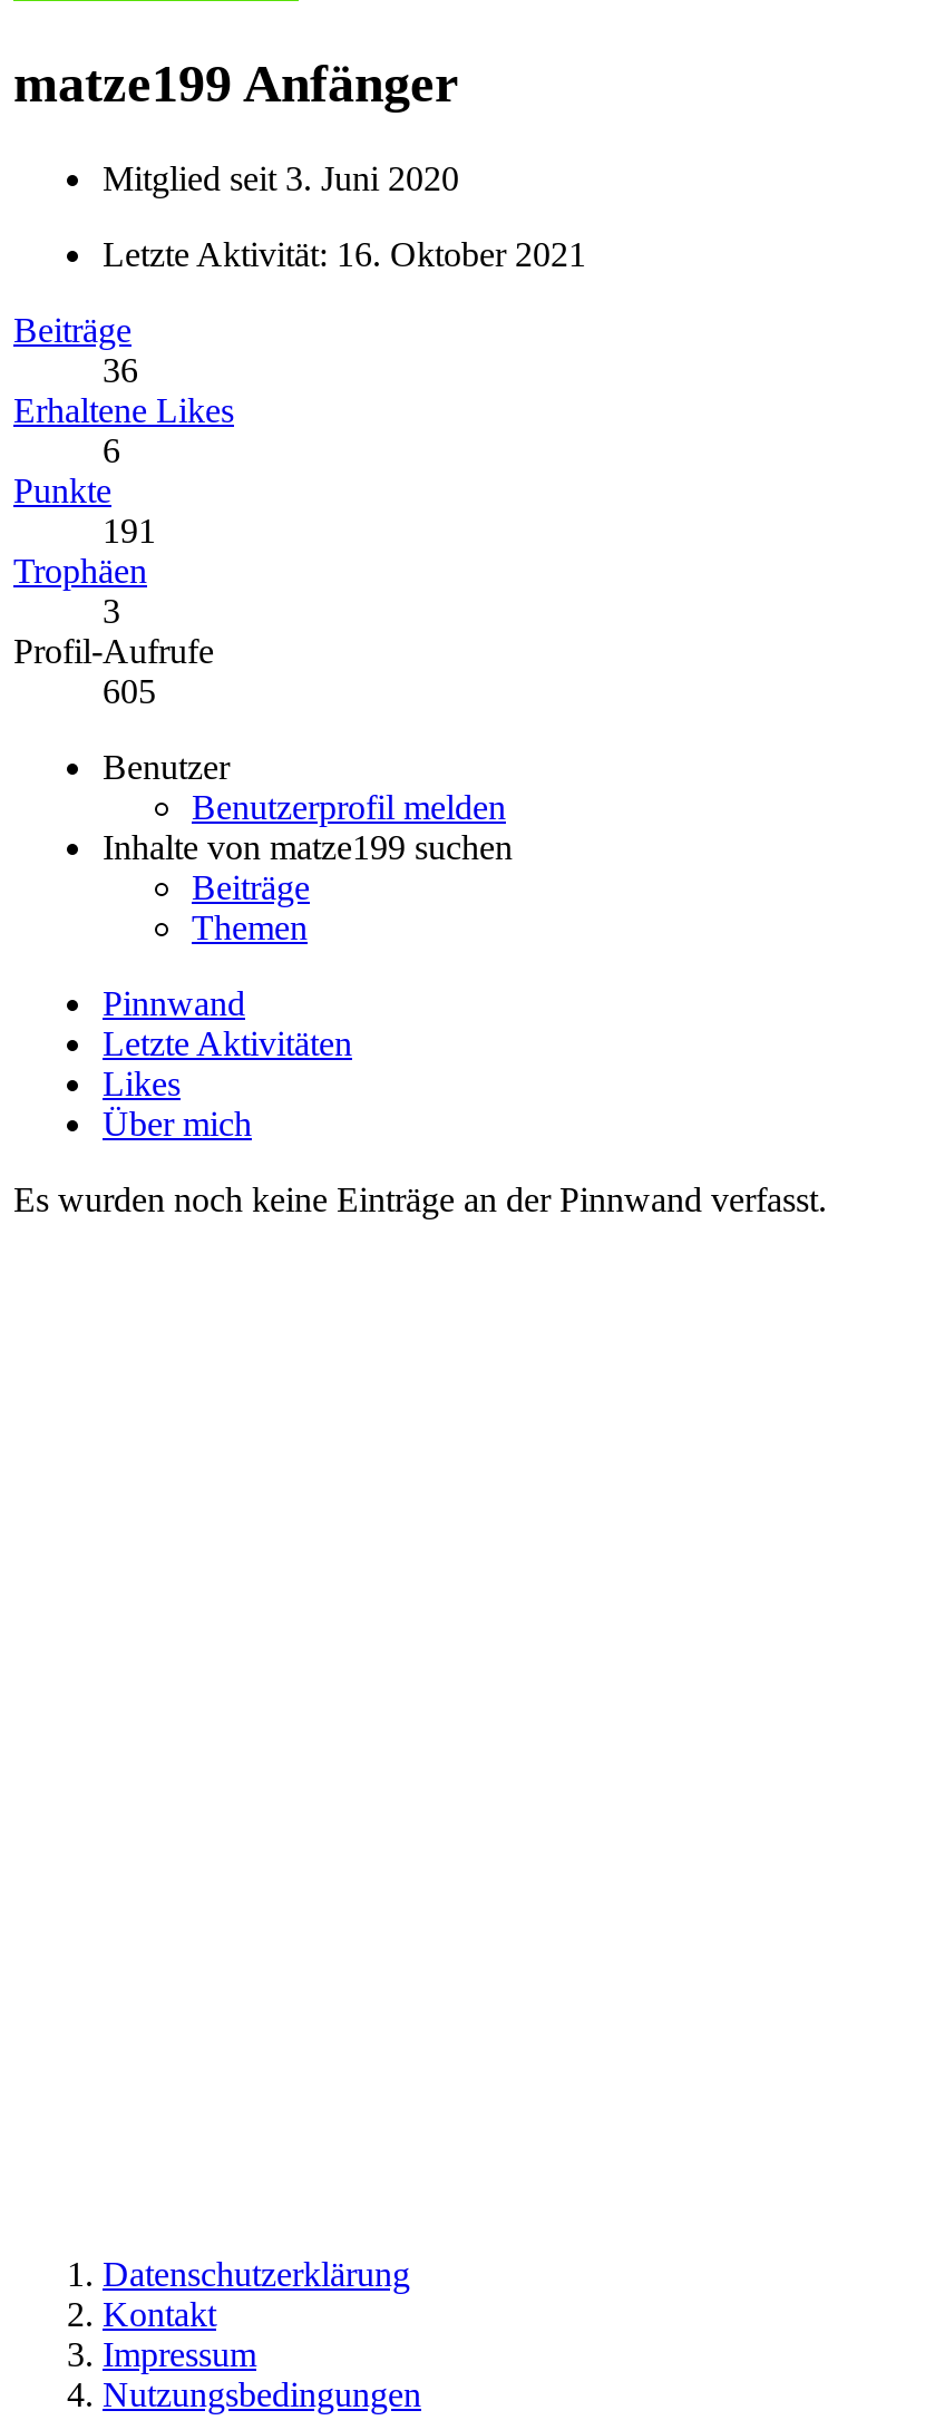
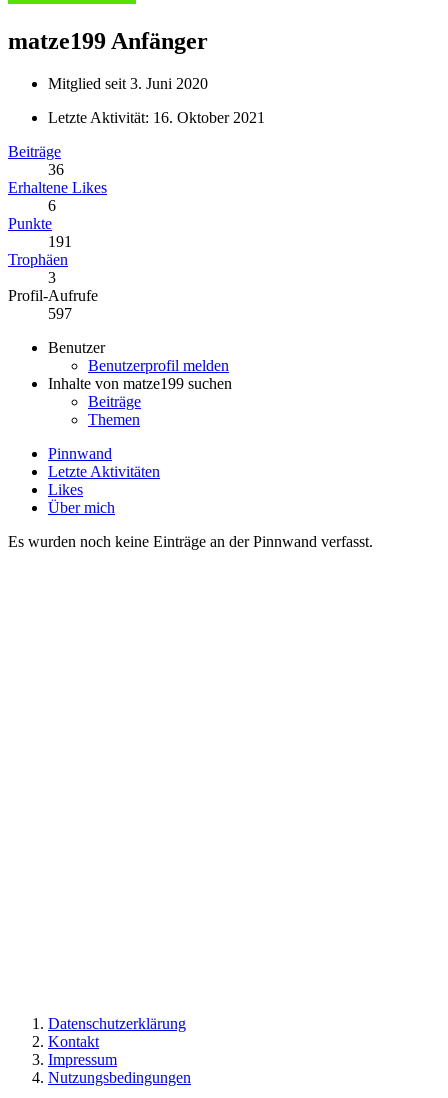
[103,672,156,710] 605 -> [48,305,72,322] 597

